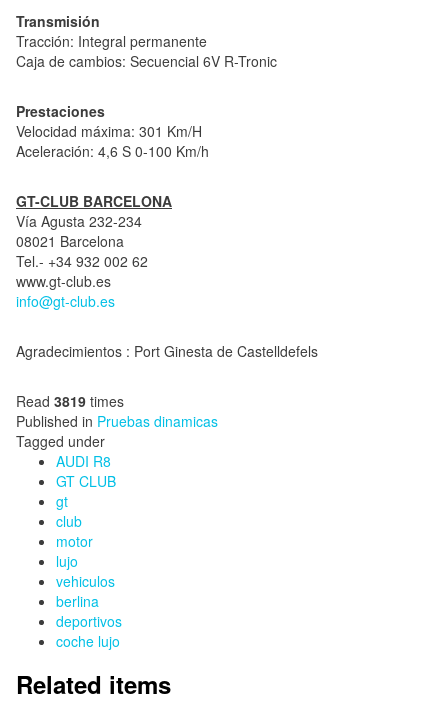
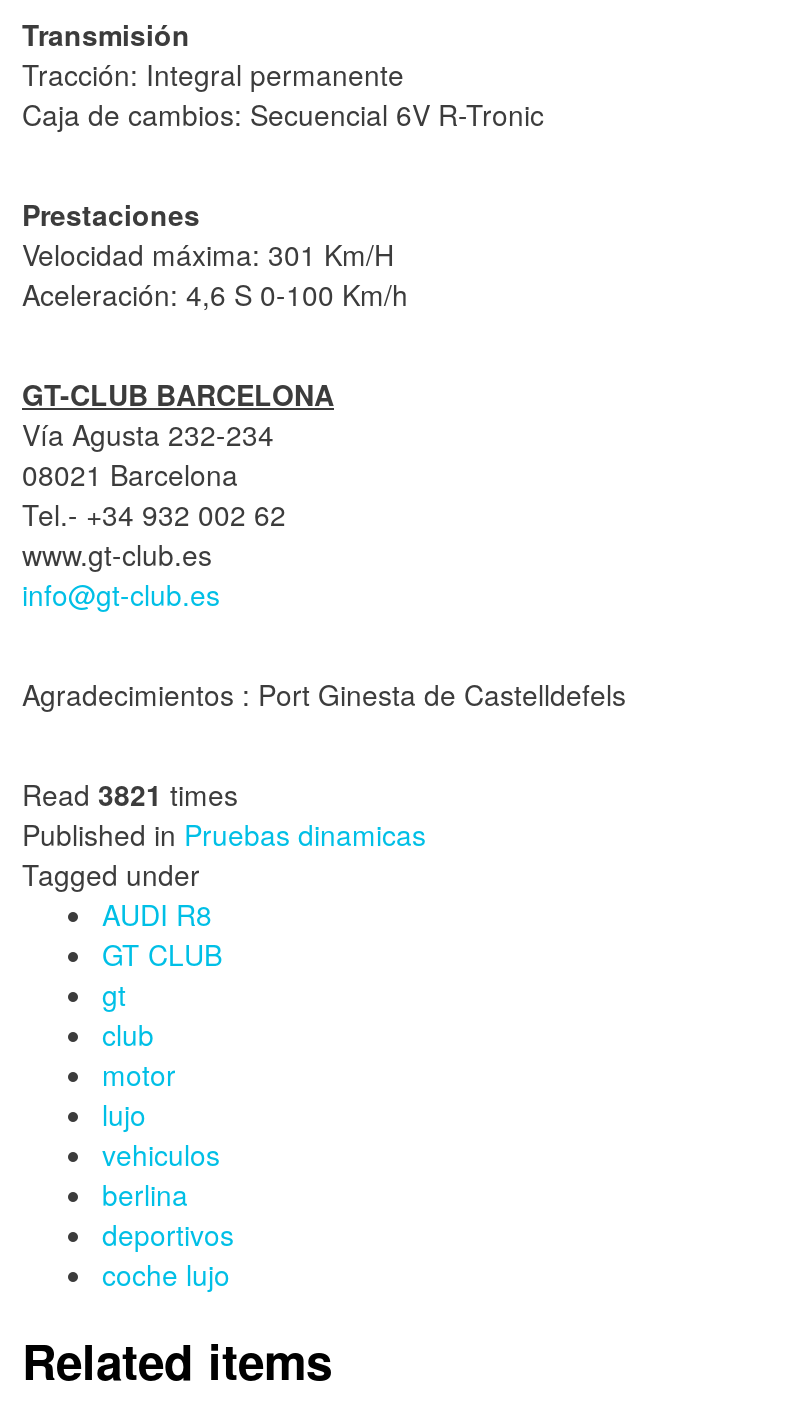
[16,391,124,411] Read 3819 times -> [22,774,238,814] Read 3821 times

